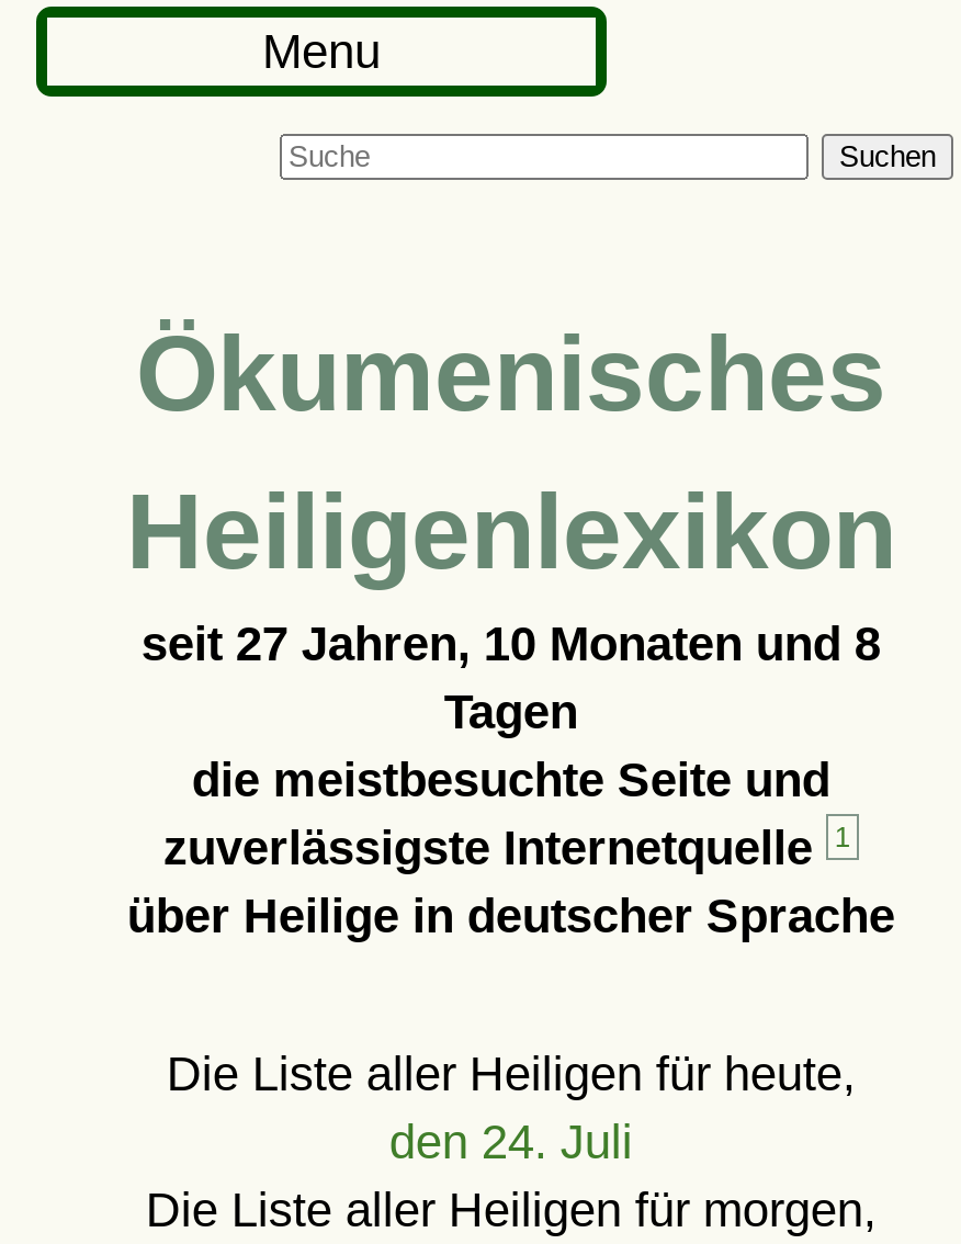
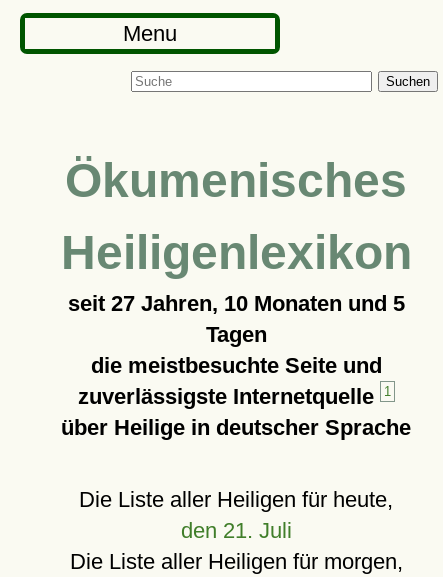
[141,617,881,671] seit 27 Jahren, 10 Monaten und 8 -> [68,291,405,316] seit 27 Jahren, 10 Monaten und 5
[389,1115,633,1169] den 24. Juli -> [181,518,292,543] den 21. Juli

